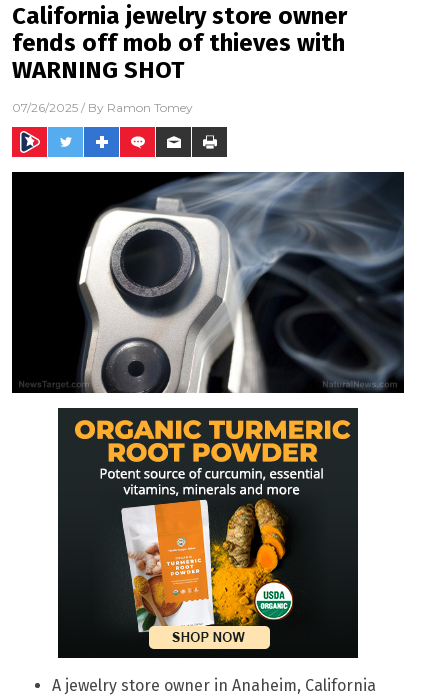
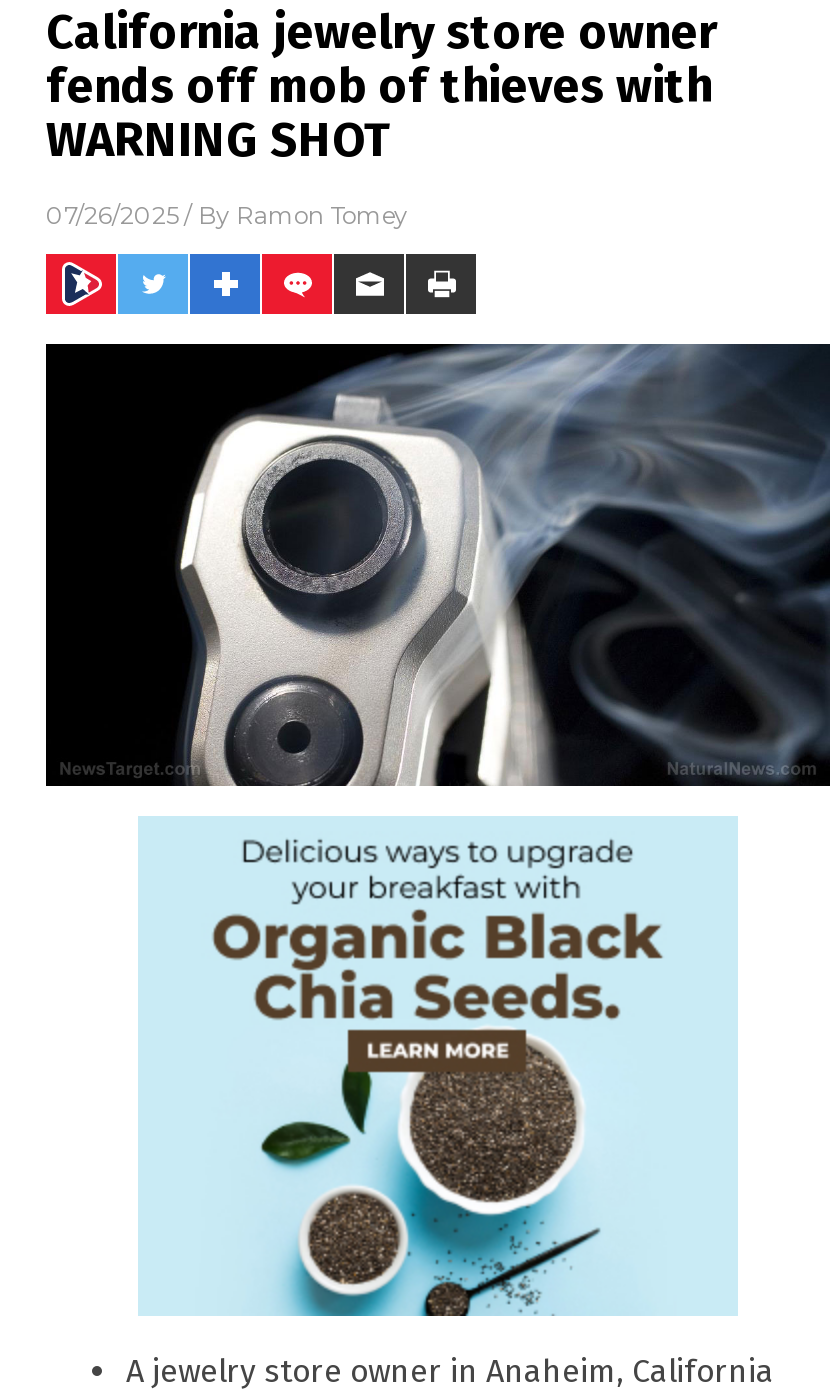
[57,407,359,659] [image] -> [138,816,738,1318] [image]

